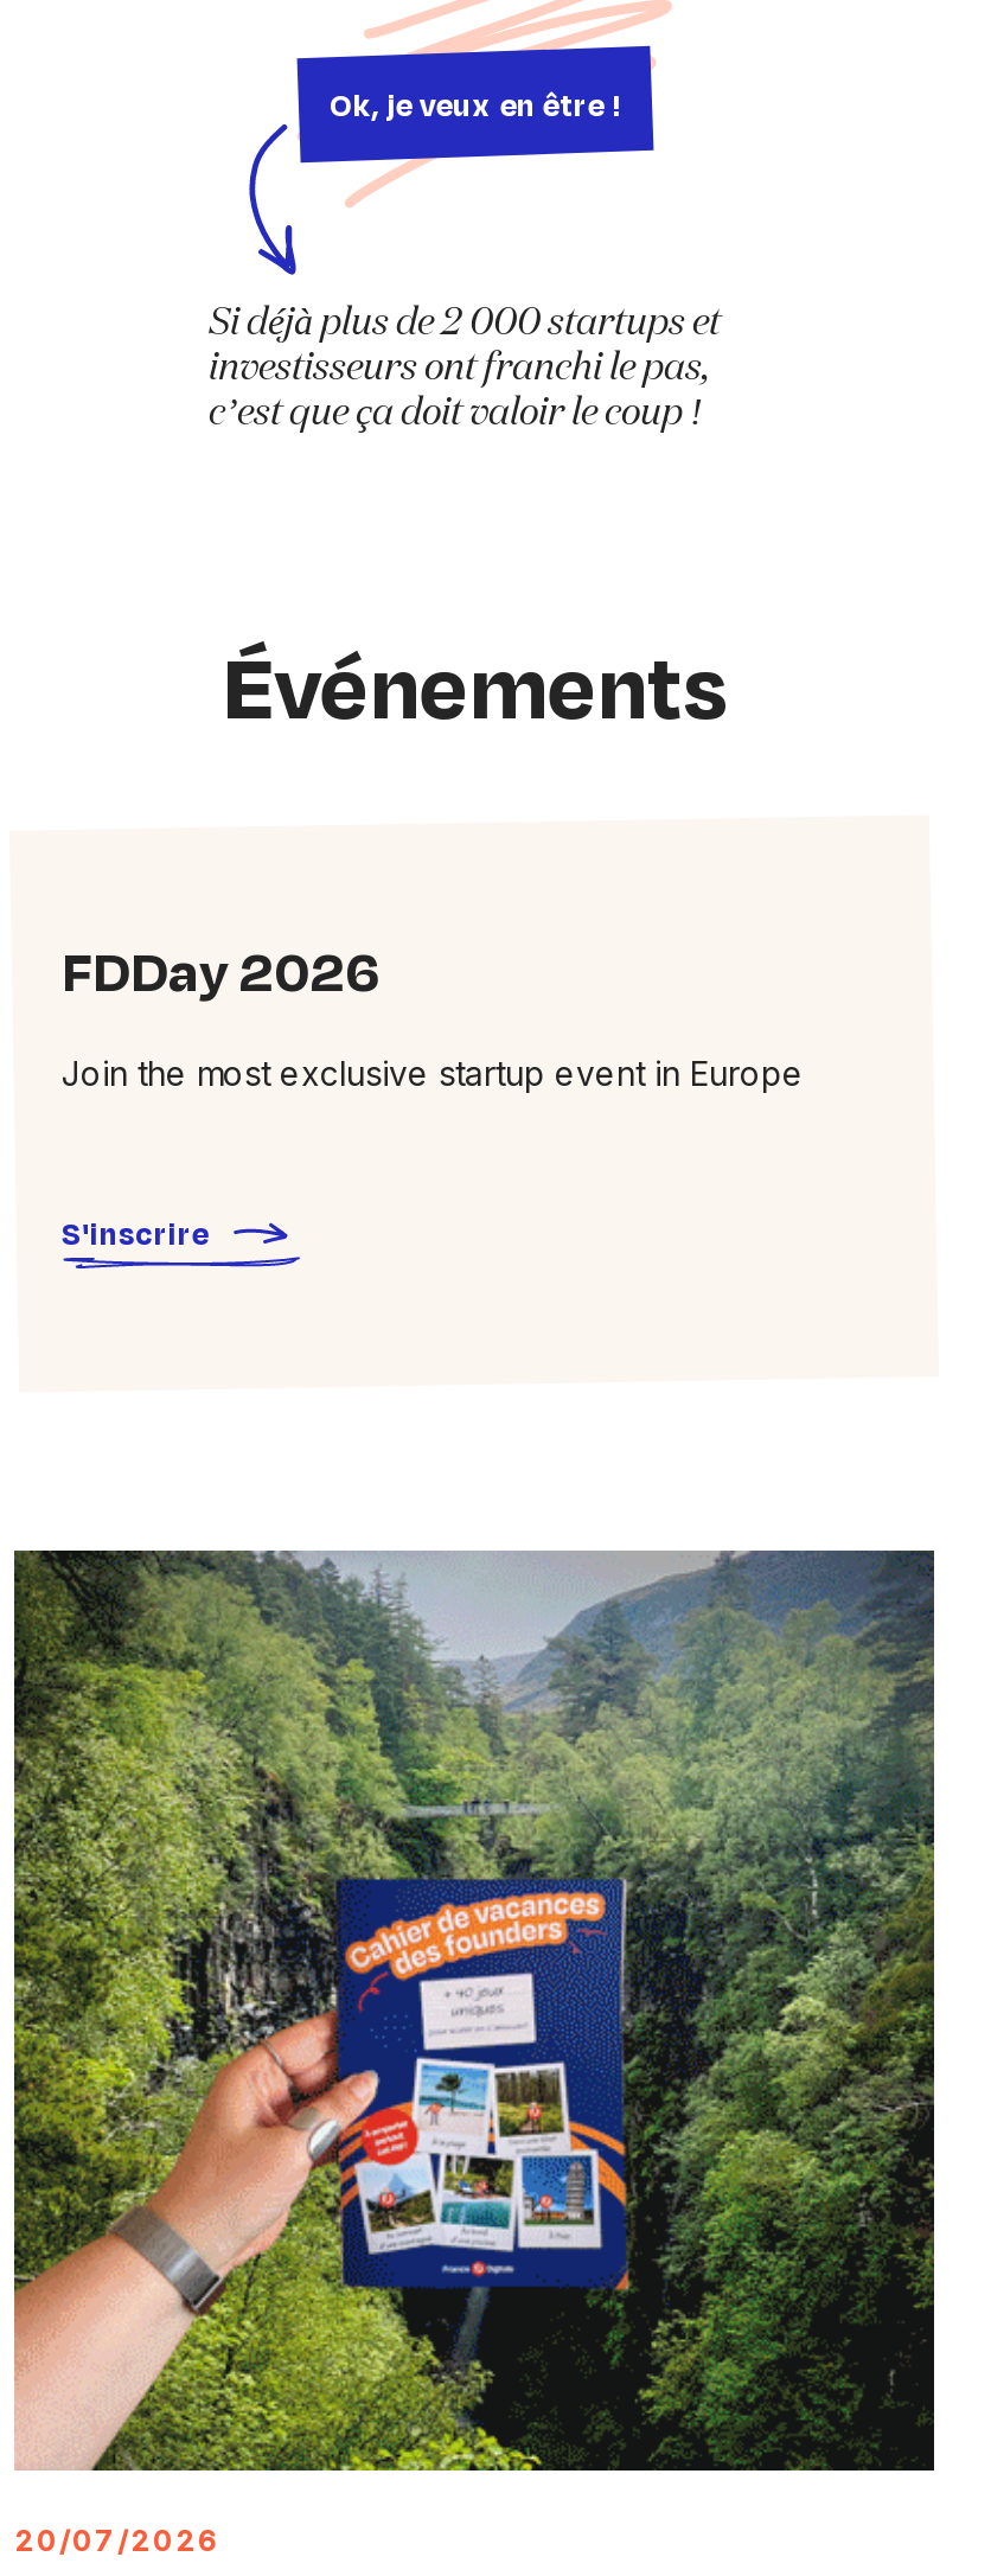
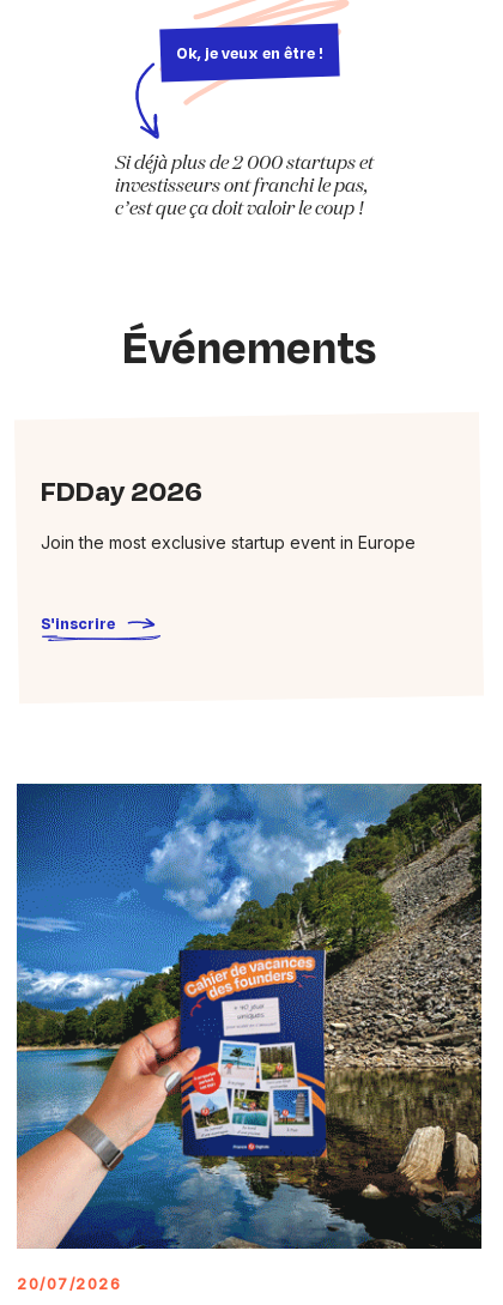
[12,1548,936,2473] [image] -> [16,783,483,1250] [image]

